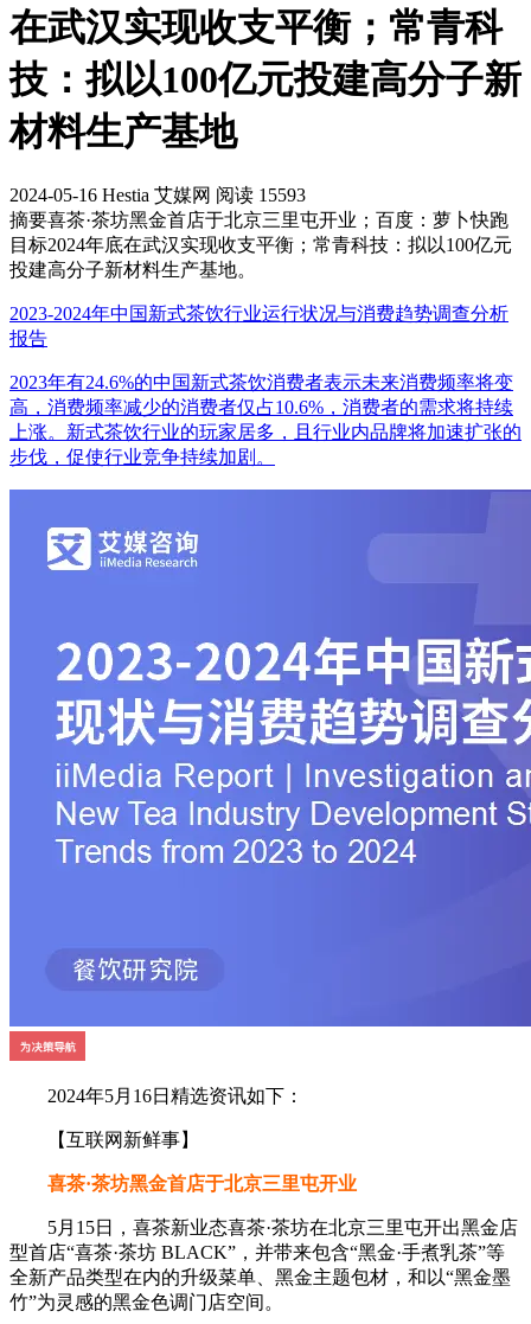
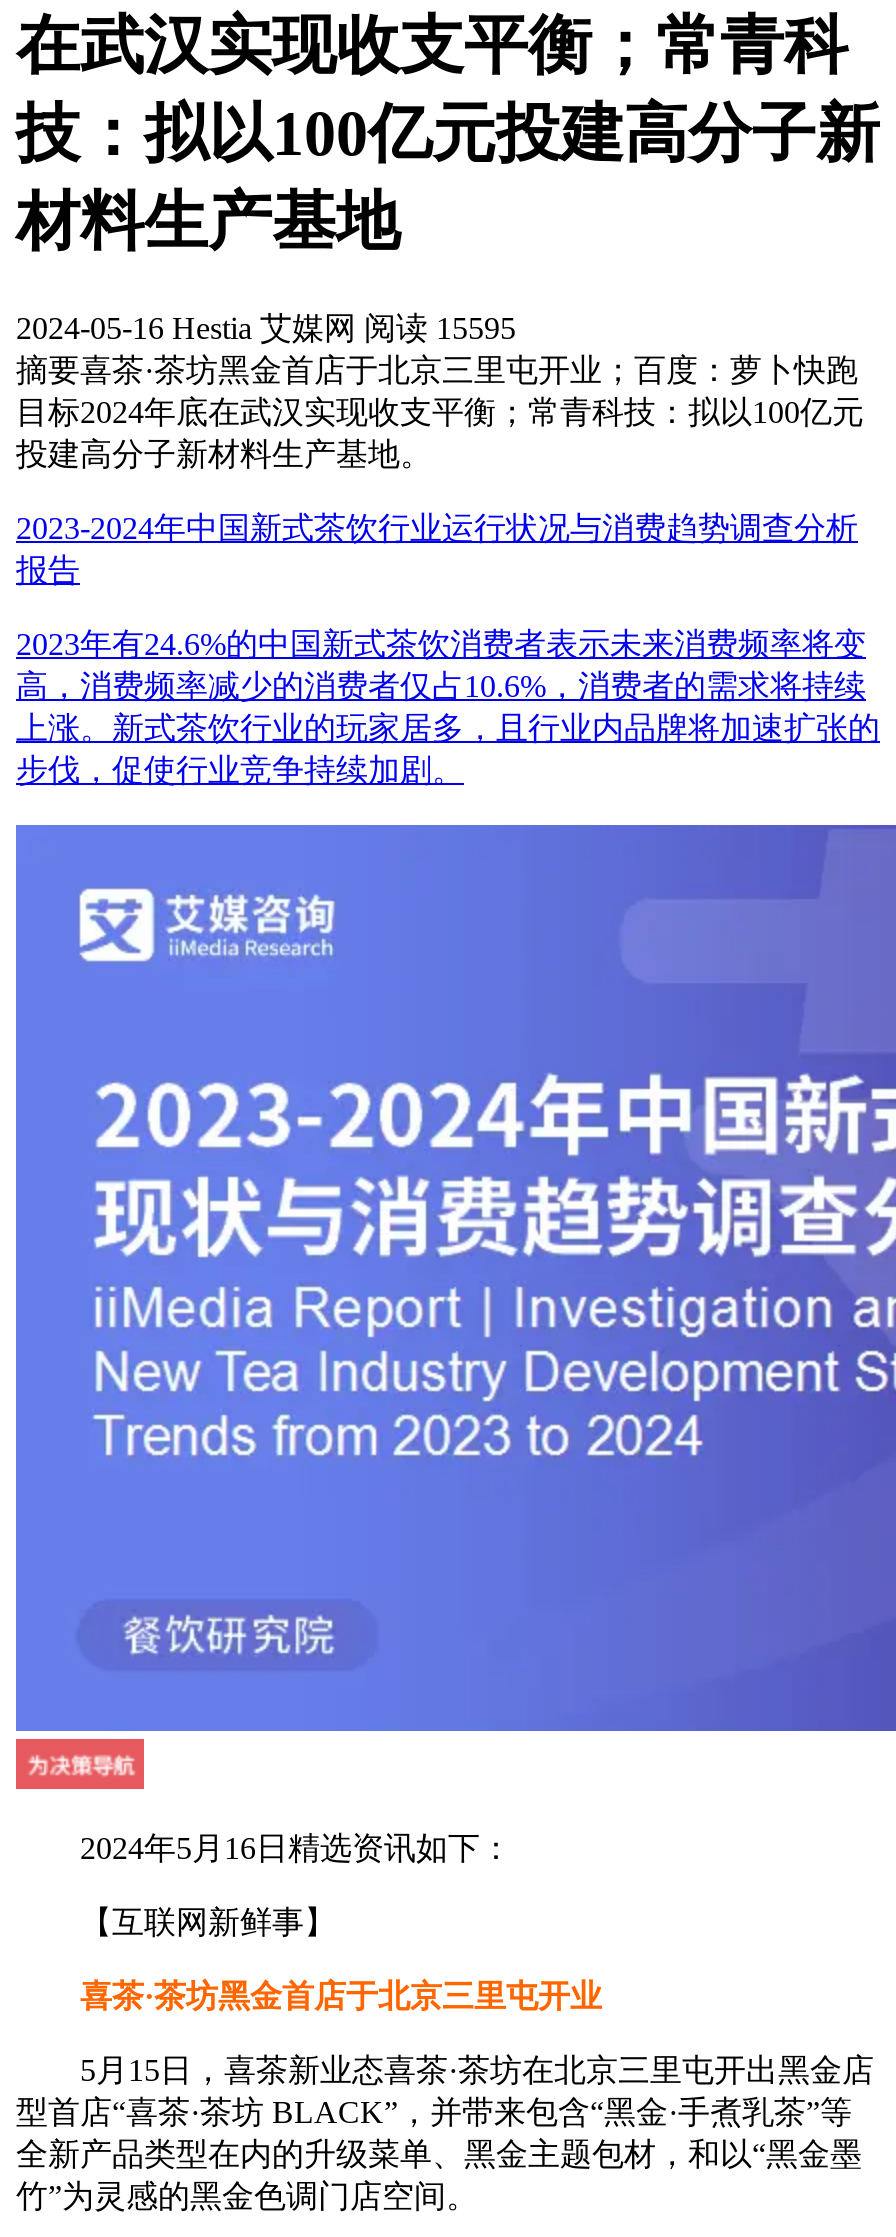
[9,185,306,205] 2024-05-16 Hestia 艾媒网 阅读 15593 -> [16,312,516,346] 2024-05-16 Hestia 艾媒网 阅读 15595

